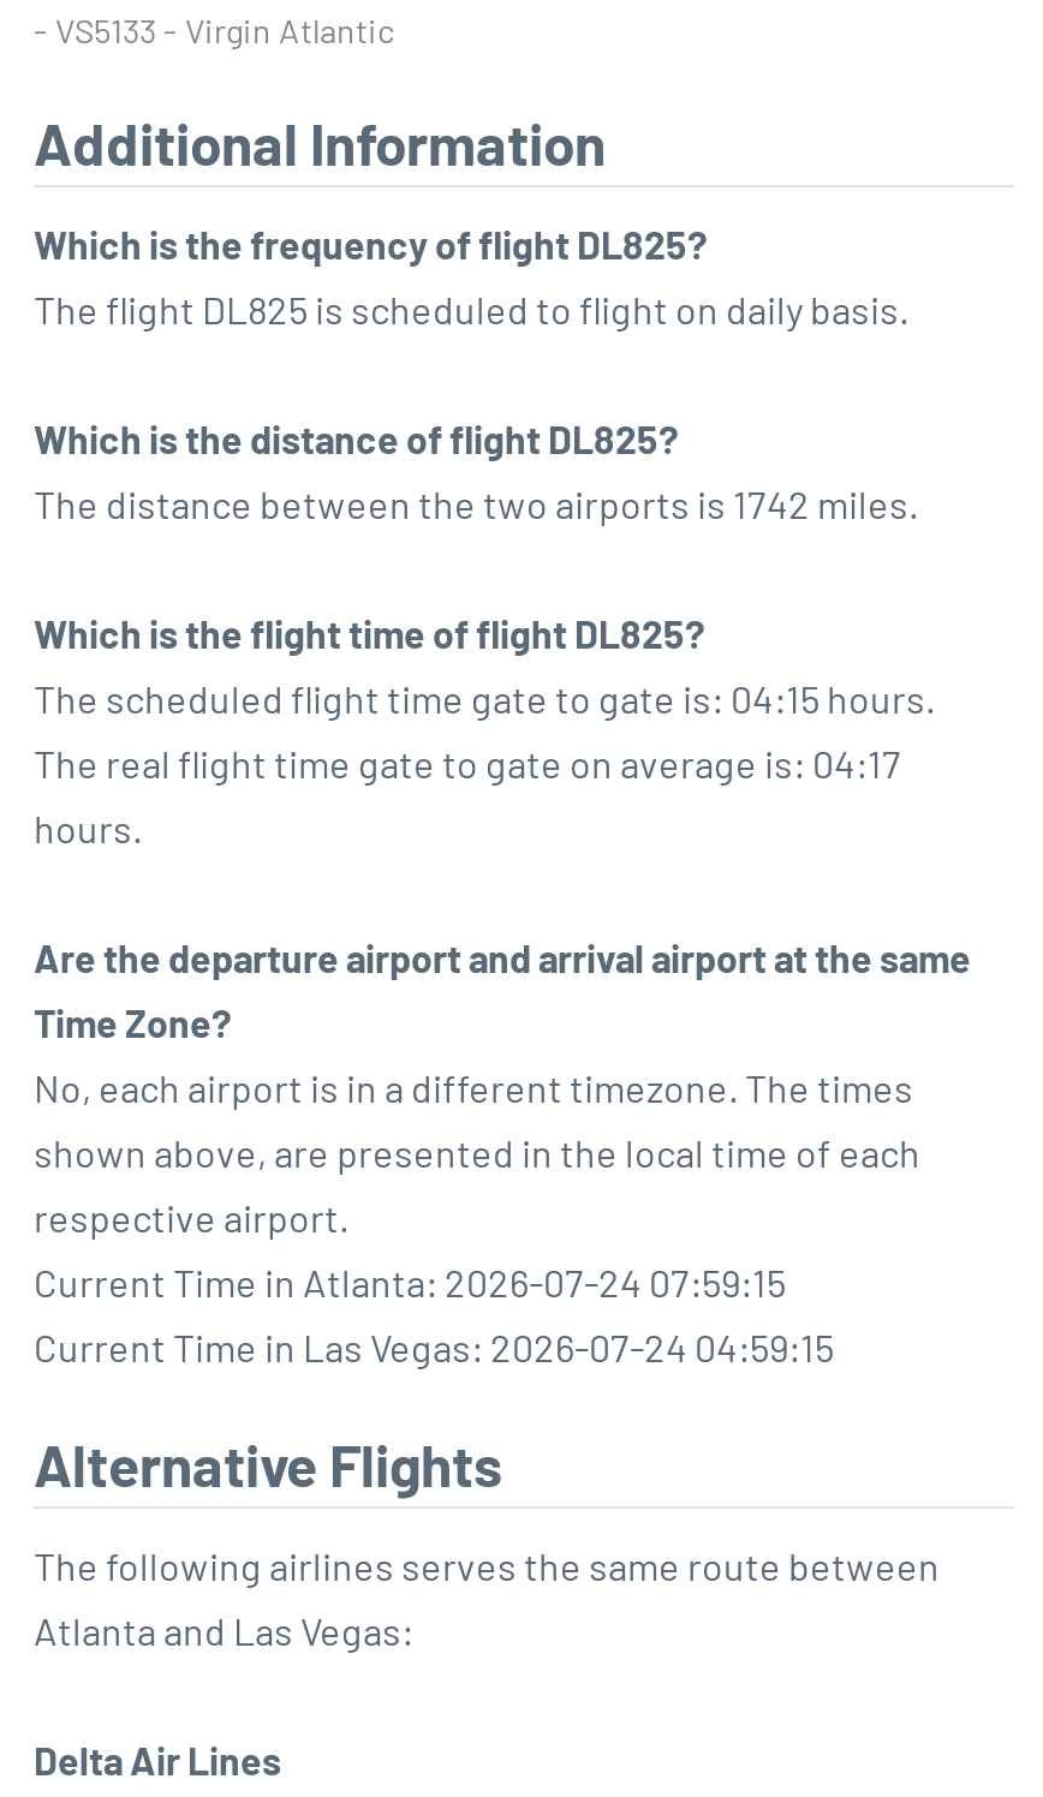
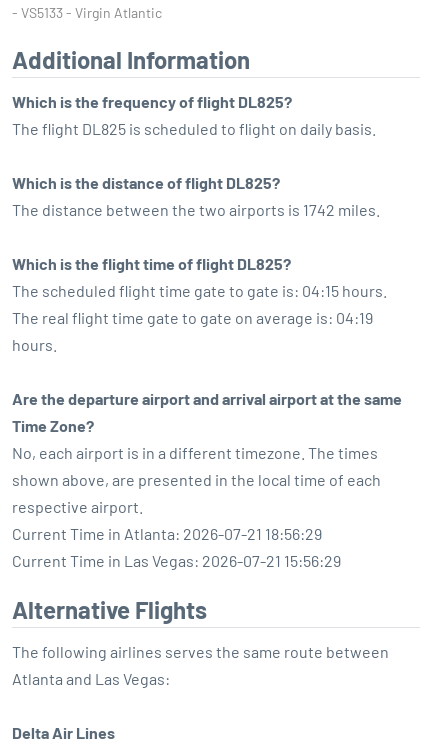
[34,740,901,786] The real flight time gate to gate on average is: 04:17 -> [12,308,373,327] The real flight time gate to gate on average is: 04:19
[34,1259,786,1305] Current Time in Atlanta: 2026-07-24 07:59:15 -> [12,524,322,543] Current Time in Atlanta: 2026-07-21 18:56:29
[34,1324,834,1369] Current Time in Las Vegas: 2026-07-24 04:59:15 -> [12,551,341,570] Current Time in Las Vegas: 2026-07-21 15:56:29

